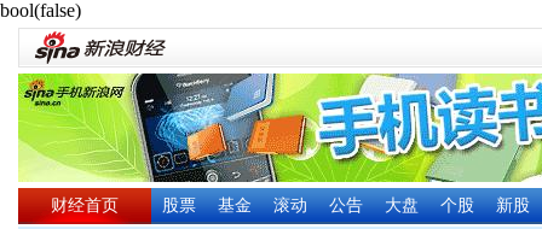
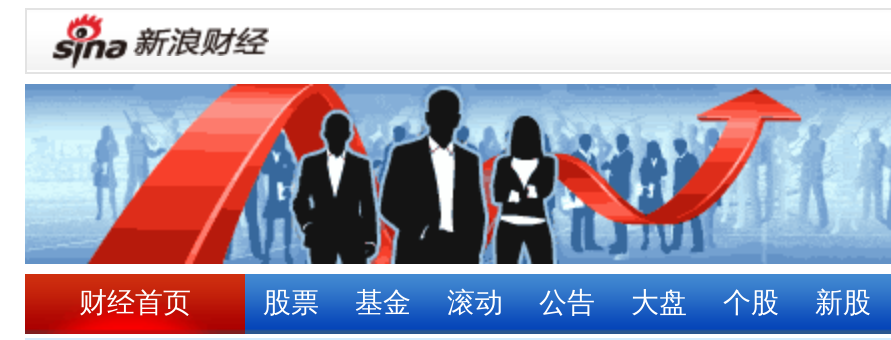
[0,0,81,20] bool(false) -> none
[17,72,538,183] [image] -> [23,82,885,266] [image]

